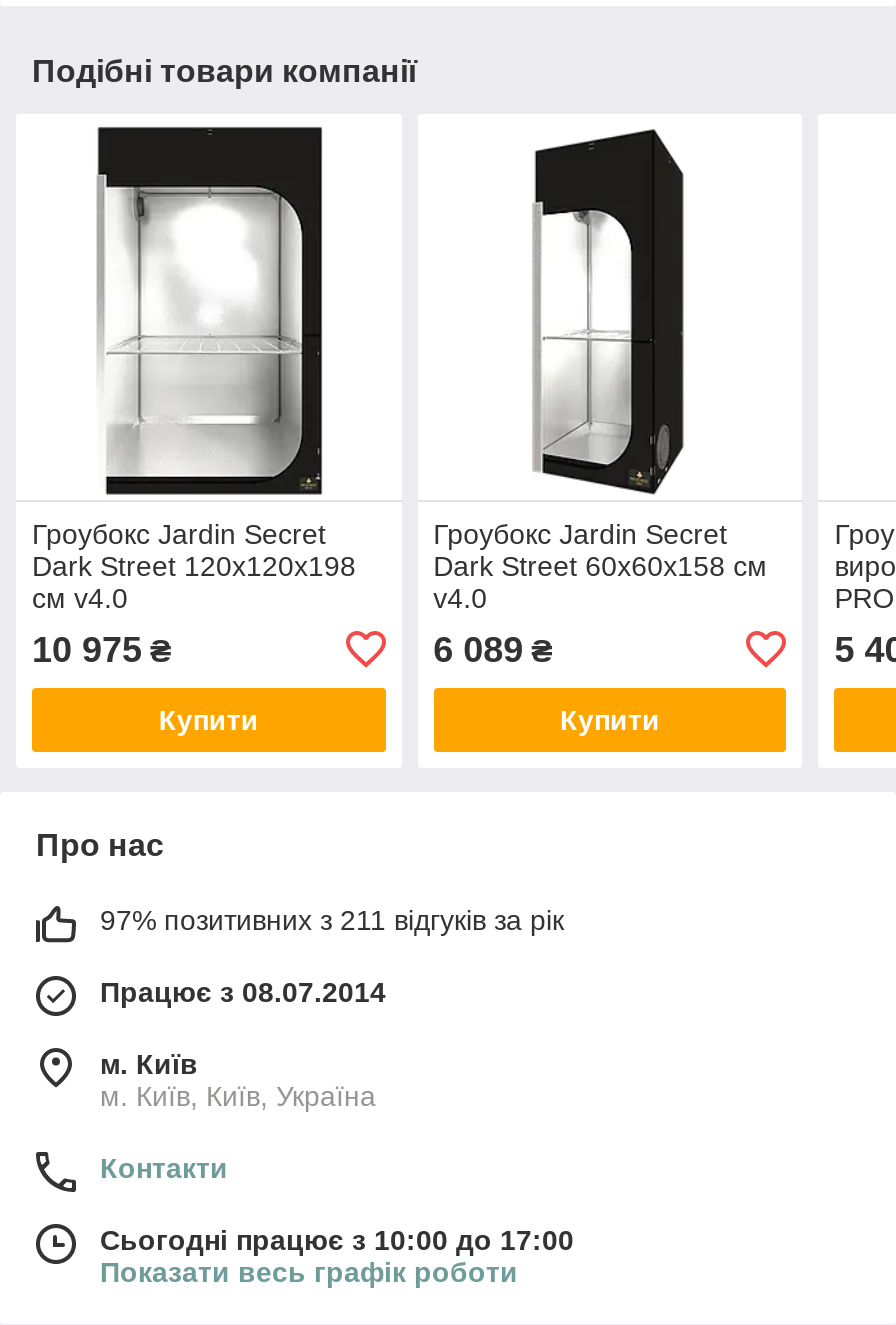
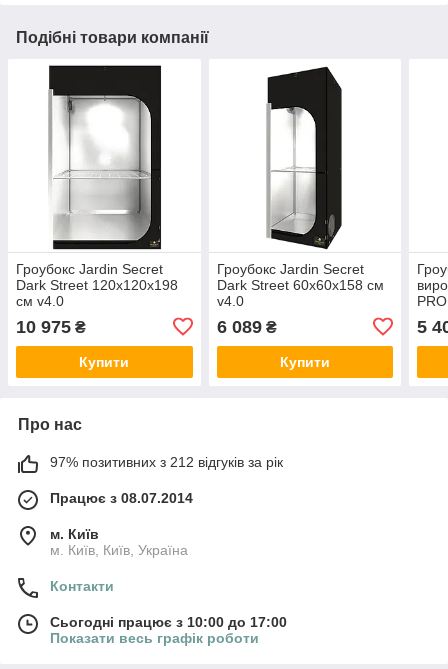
[100,904,564,936] 97% позитивних з 211 відгуків за рік -> [50,454,283,470] 97% позитивних з 212 відгуків за рік

